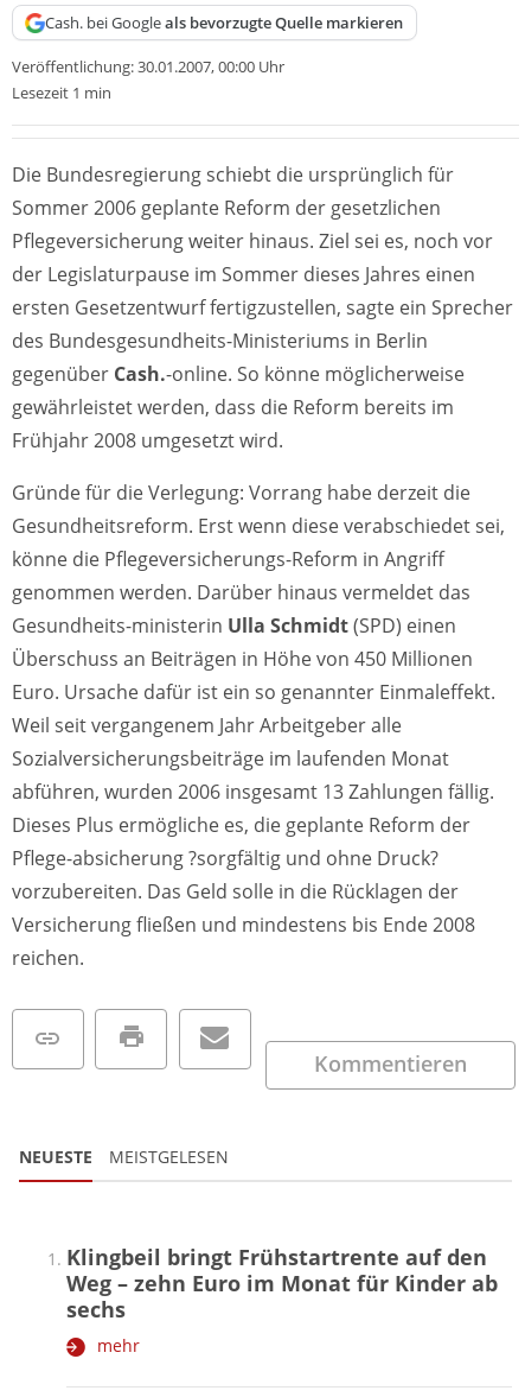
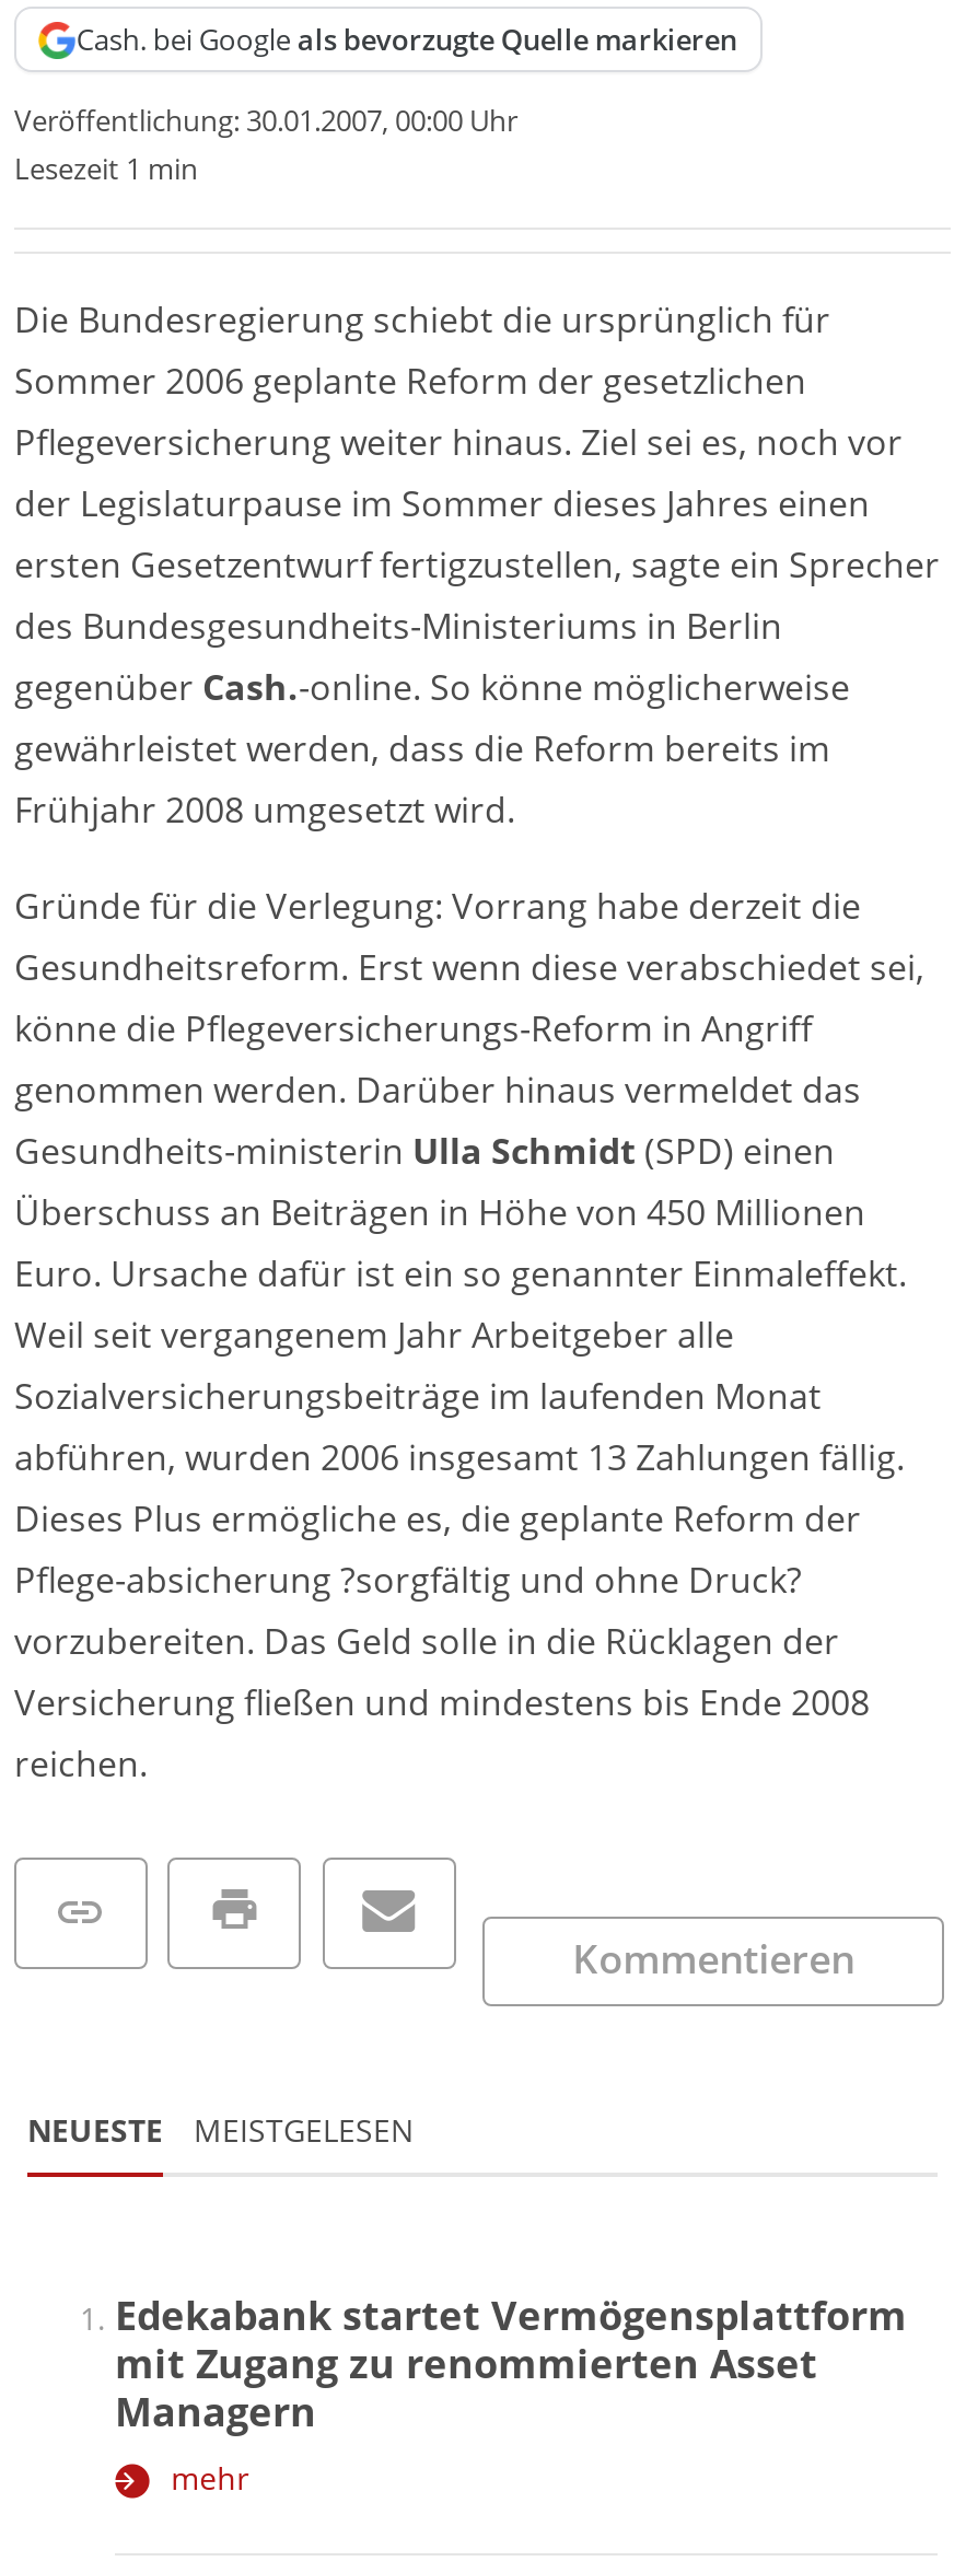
[66,1242,498,1323] Klingbeil bringt Frühstartrente auf den | Weg – zehn Euro im Monat für Kinder ab | sechs -> [115,2288,907,2437] Edekabank startet Vermögensplattform | mit Zugang zu renommierten Asset | Managern

